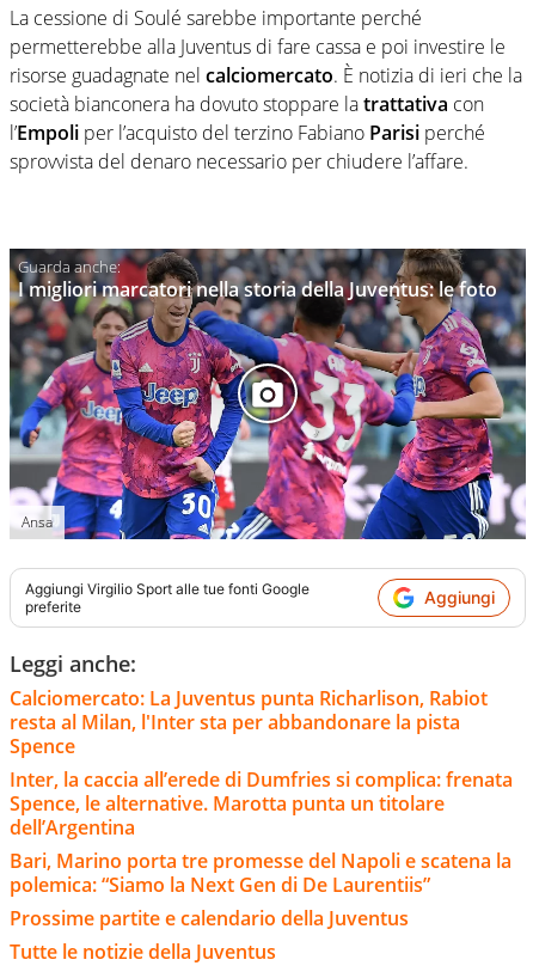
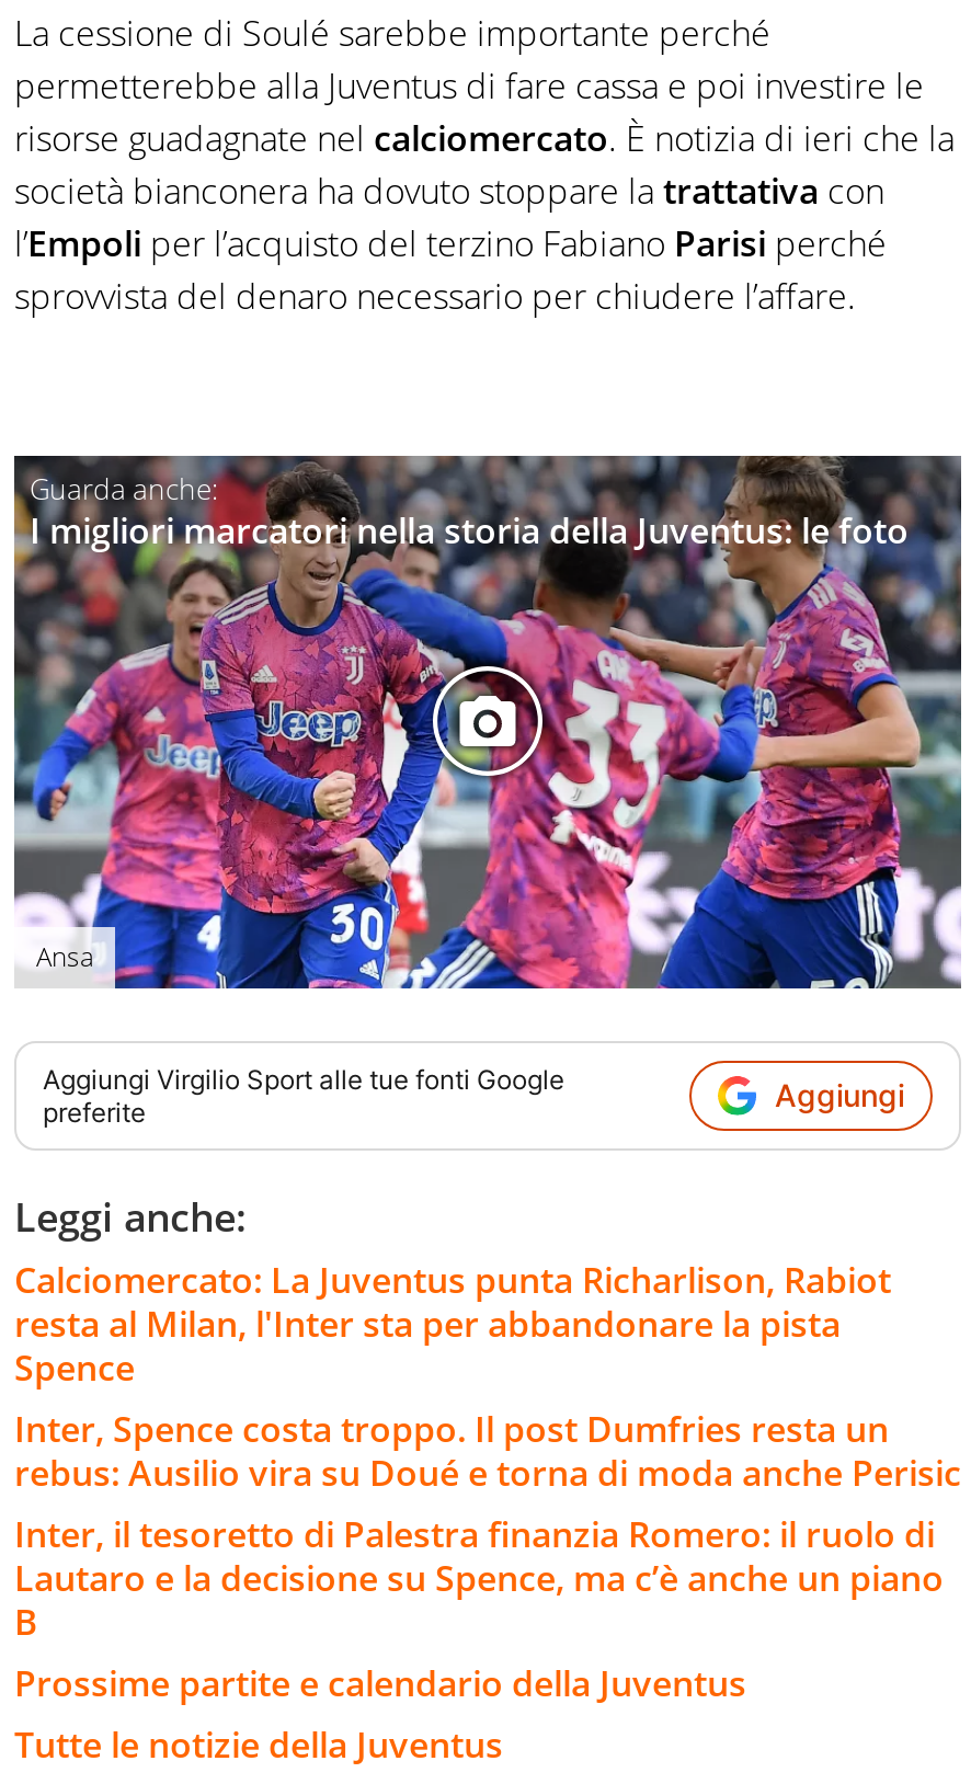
[10,766,513,897] Inter, la caccia all’erede di Dumfries si complica: frenata | Spence, le alternative. Marotta punta un titolare | dell’Argentina | Bari, Marino porta tre promesse del Napoli e scatena la | polemica: “Siamo la Next Gen di De Laurentiis” -> [14,1404,961,1645] Inter, Spence costa troppo. Il post Dumfries resta un | rebus: Ausilio vira su Doué e torna di moda anche Perisic | Inter, il tesoretto di Palestra finanzia Romero: il ruolo di | Lautaro e la decisione su Spence, ma c’è anche un piano | B

